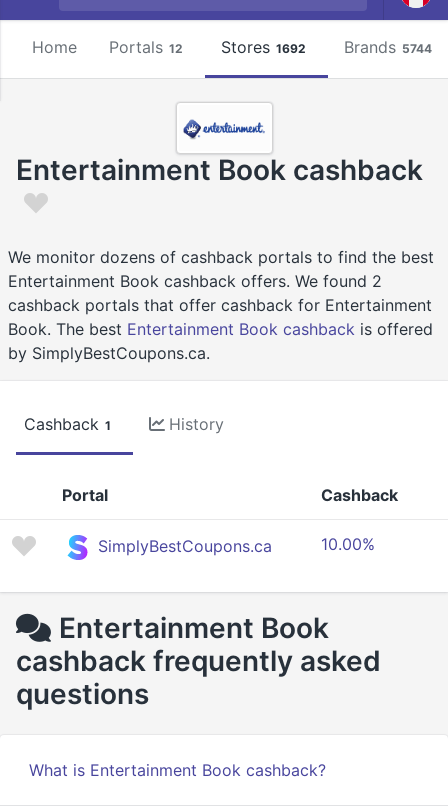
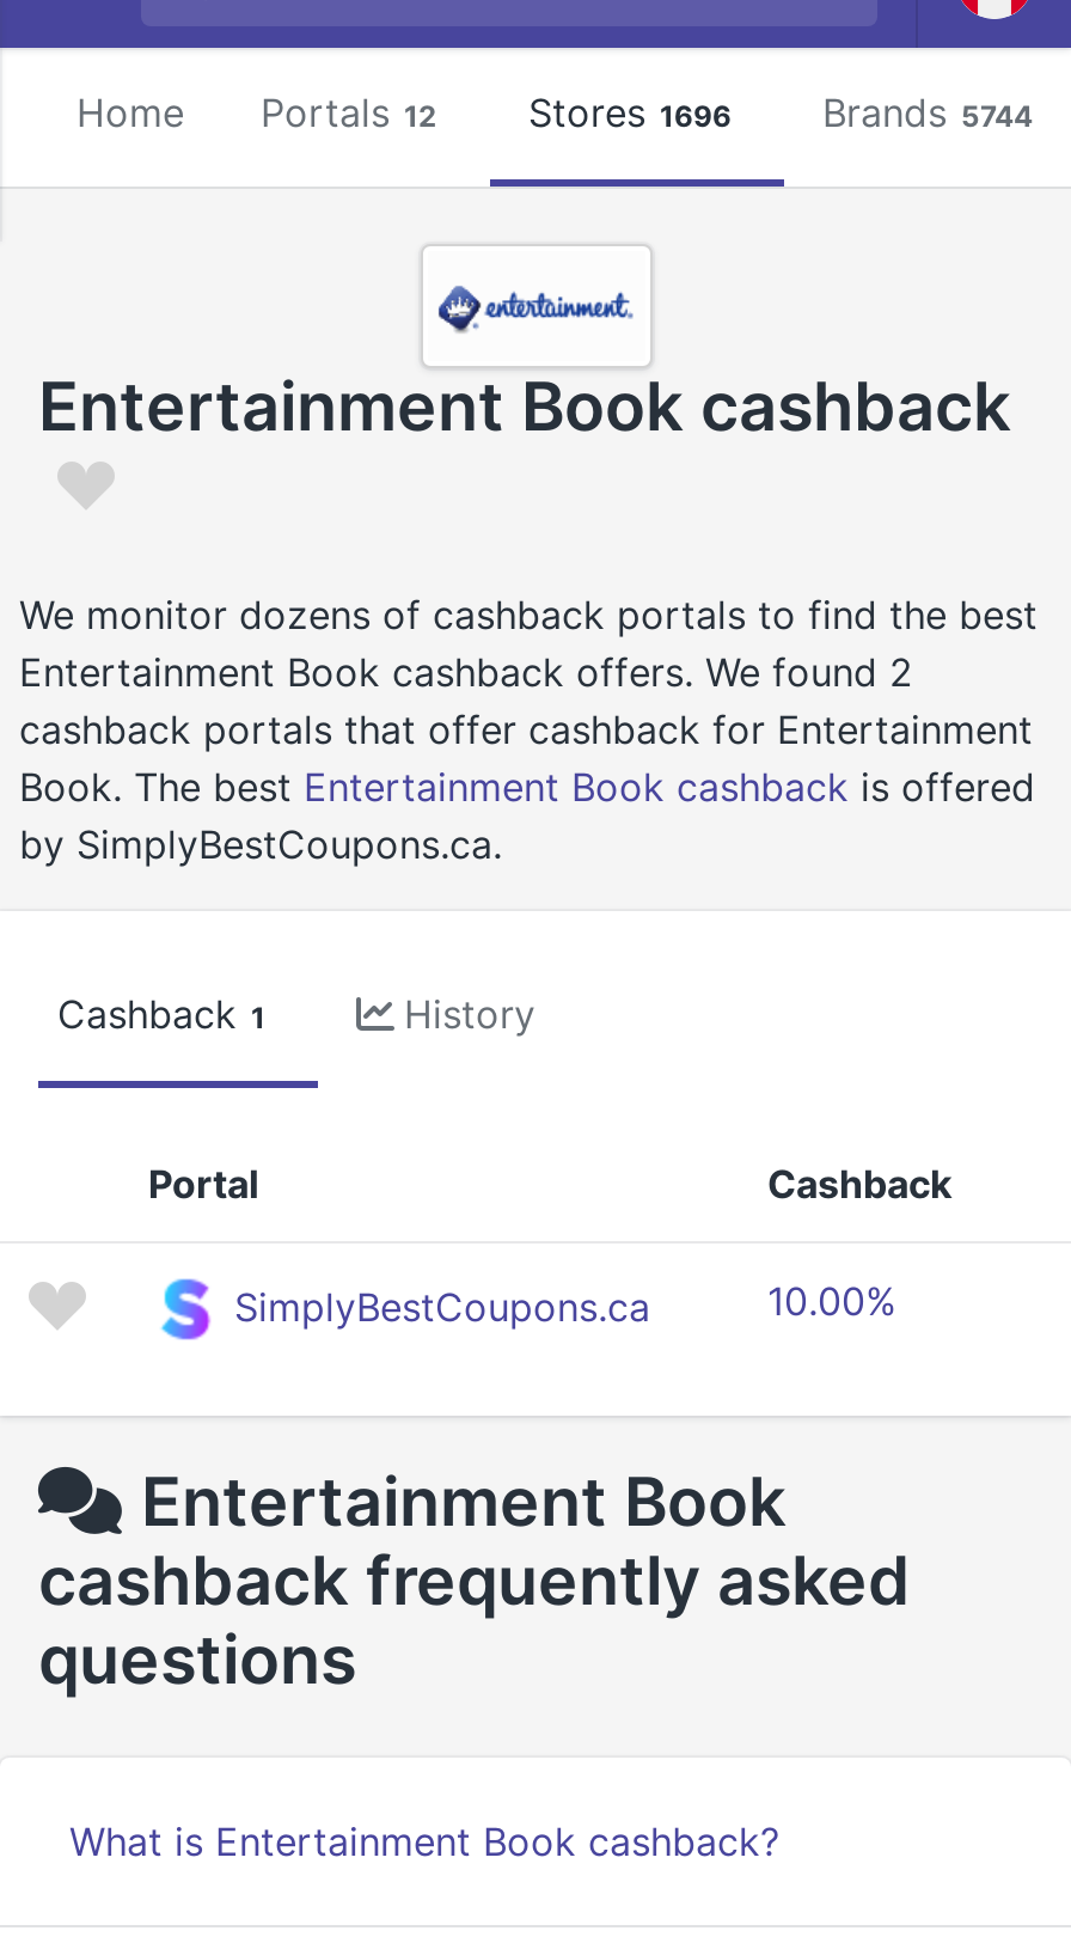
[32,37,432,57] Home Portals 12 Stores 1692 Brands 5744 -> [76,88,1033,136] Home Portals 12 Stores 1696 Brands 5744

